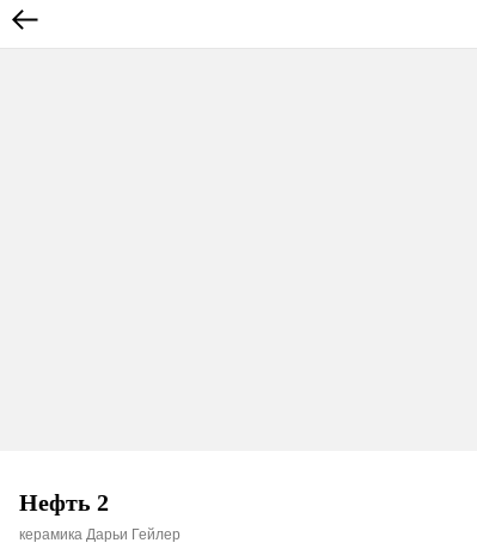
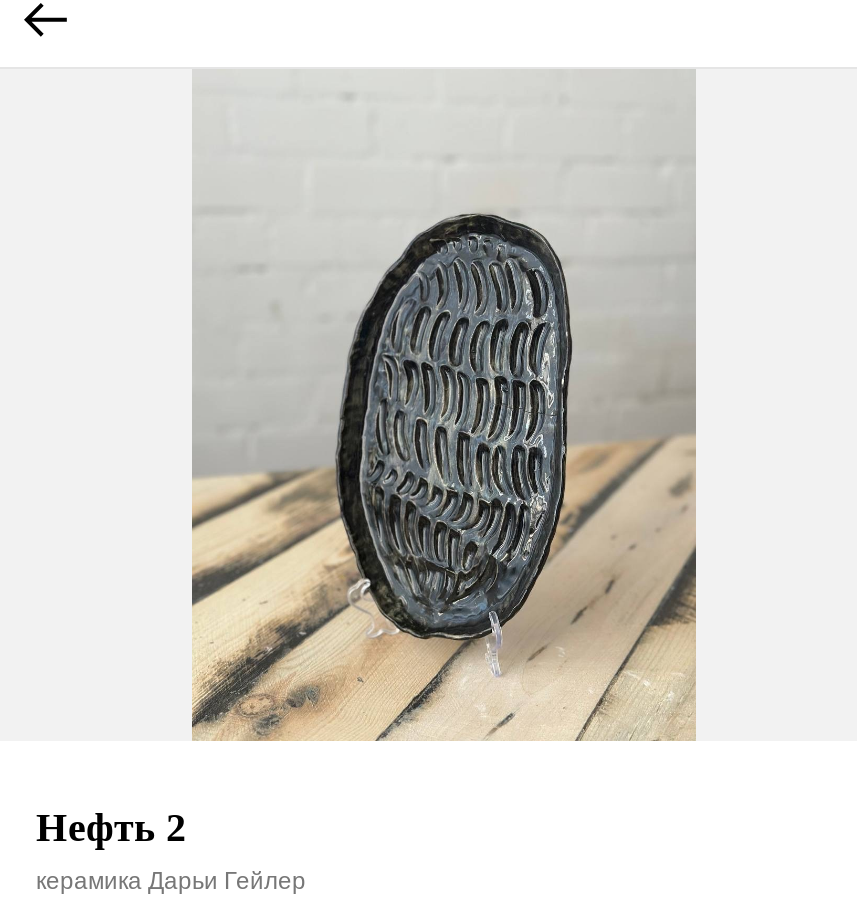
none -> [190,69,698,743] [image]

